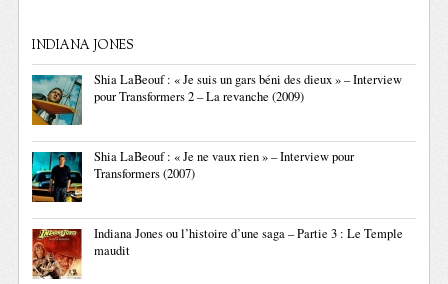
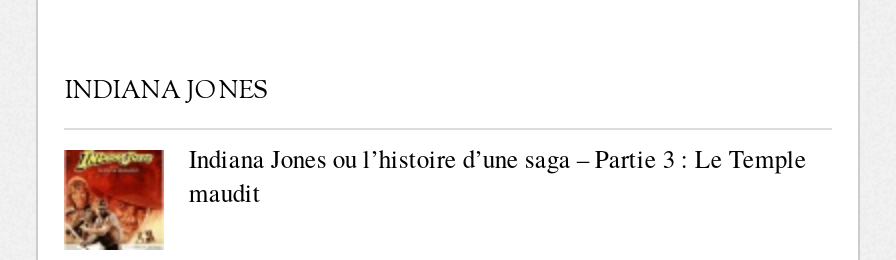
[31,71,402,126] [image] | Shia LaBeouf : « Je suis un gars béni des dieux » – Interview | pour Transformers 2 – La revanche (2009) -> none
[31,148,354,203] [image] | Shia LaBeouf : « Je ne vaux rien » – Interview pour | Transformers (2007) -> none

